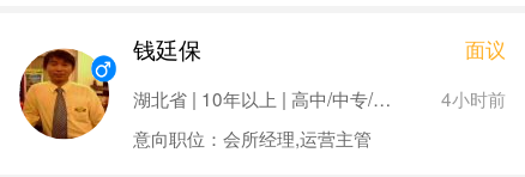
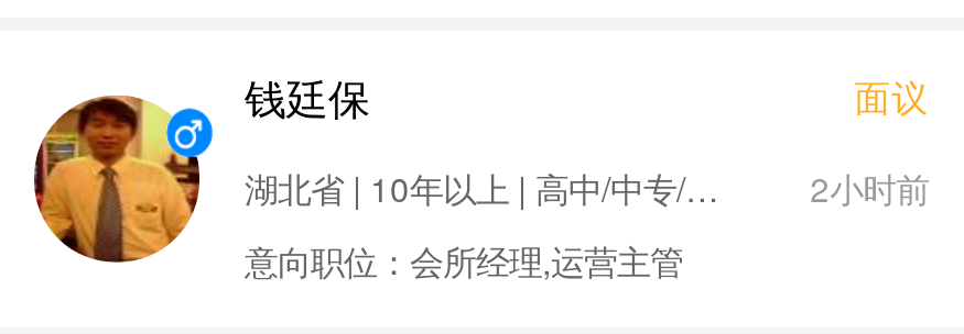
[441,85,506,111] 4小时前 -> [810,162,929,211] 2小时前

